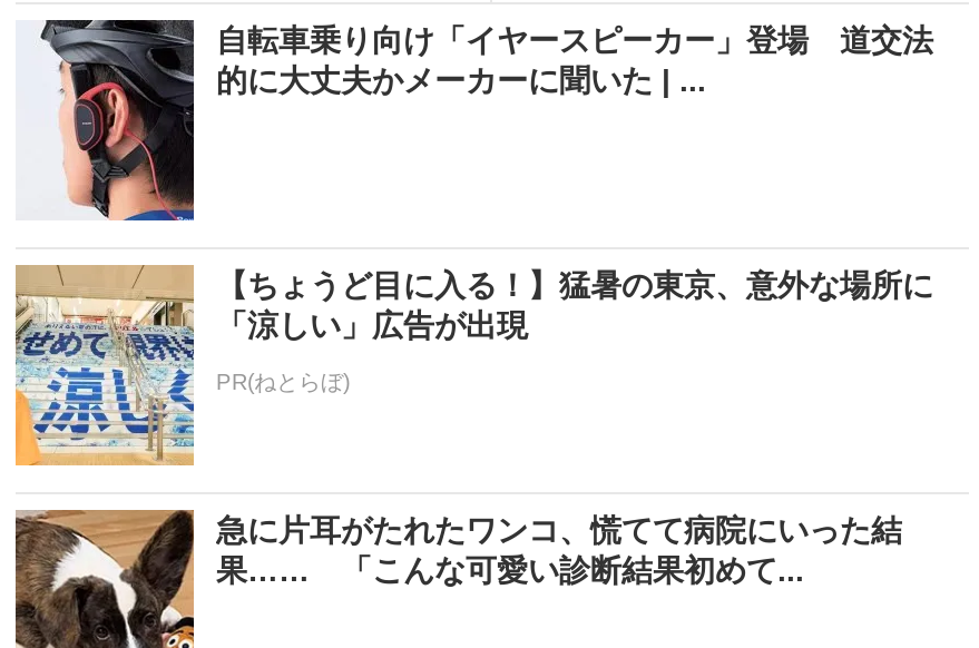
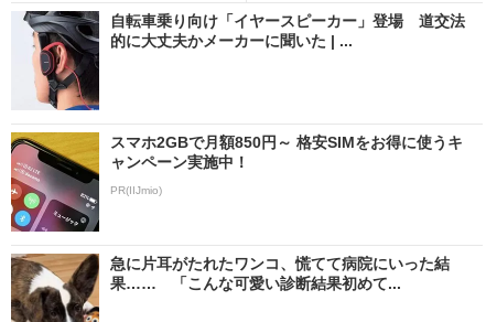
[13,265,933,468] [image] | 【ちょうど目に入る！】猛暑の東京、意外な場所に | 「涼しい」広告が出現 -> [10,132,463,233] [image] | スマホ2GBで月額850円～ 格安SIMをお得に使うキ | ャンペーン実施中！
[216,369,350,394] PR(ねとらぼ) -> [110,184,162,196] PR(IIJmio)

